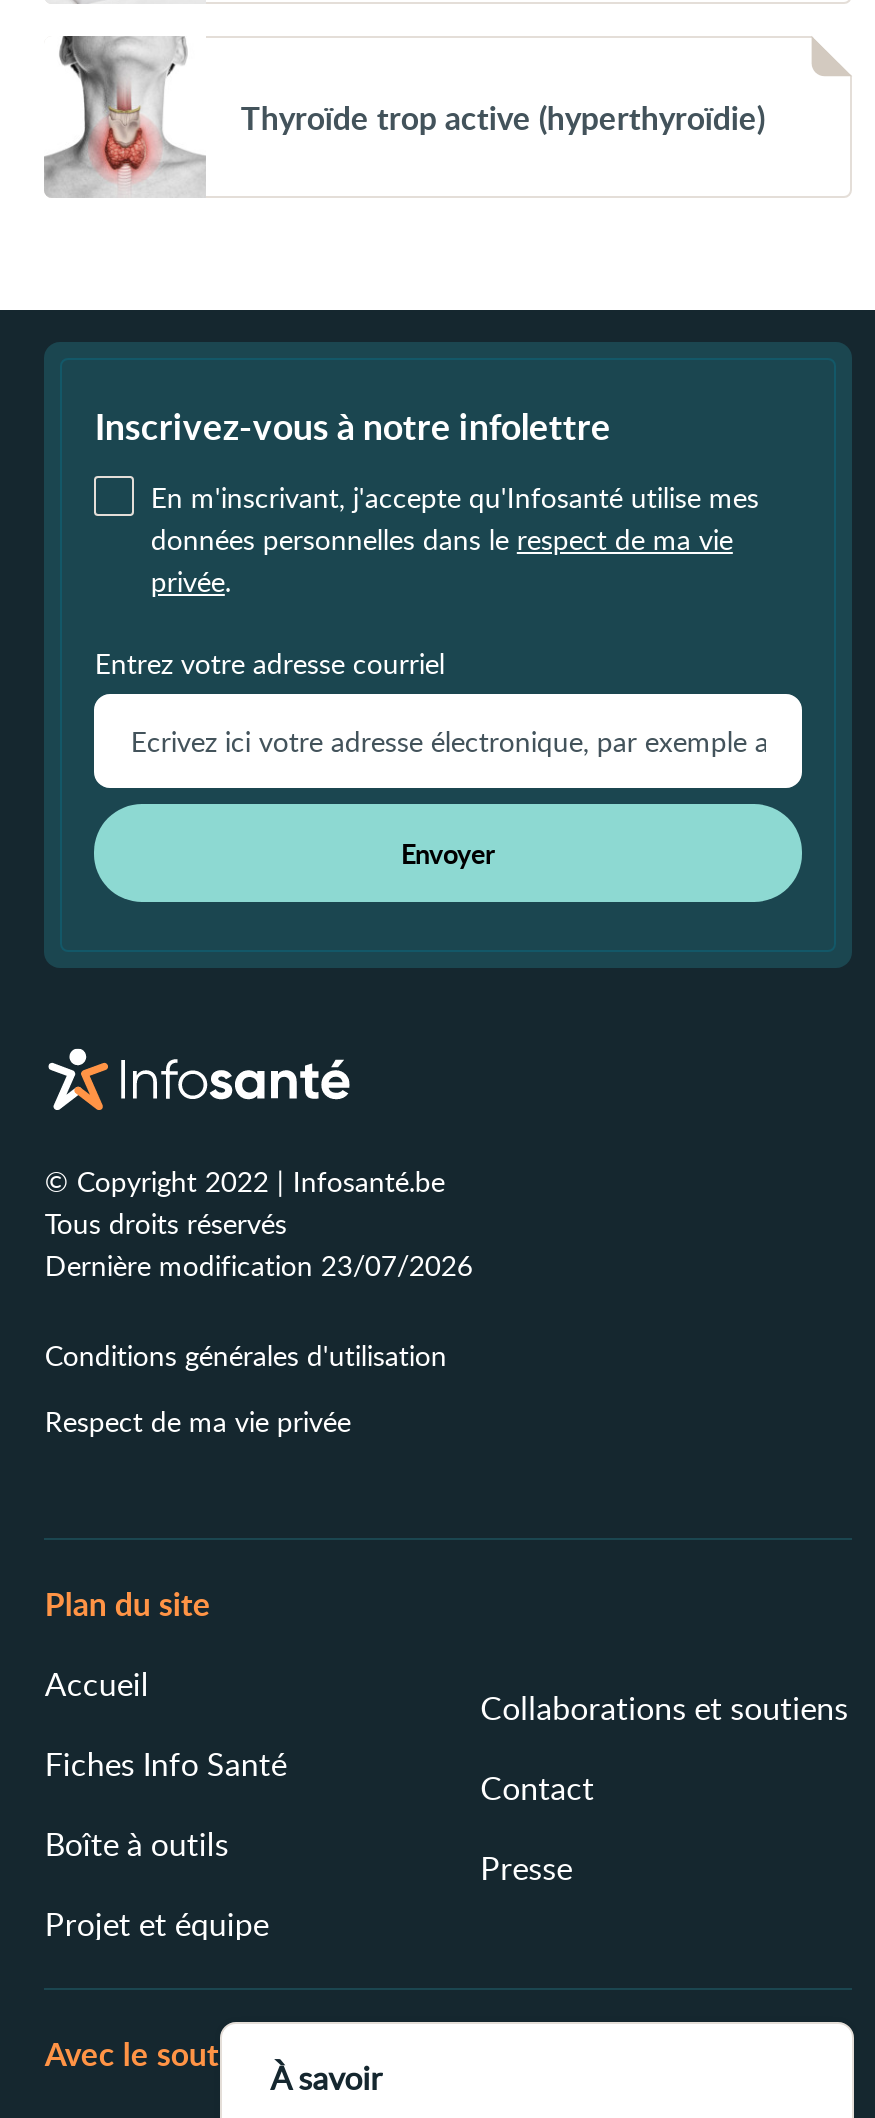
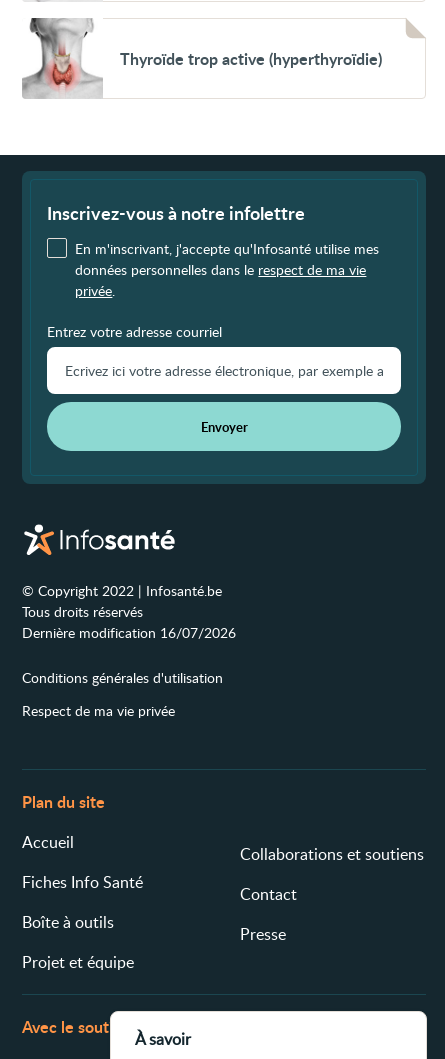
[45,1245,473,1283] Dernière modification 23/07/2026 -> [22,623,236,642] Dernière modification 16/07/2026

